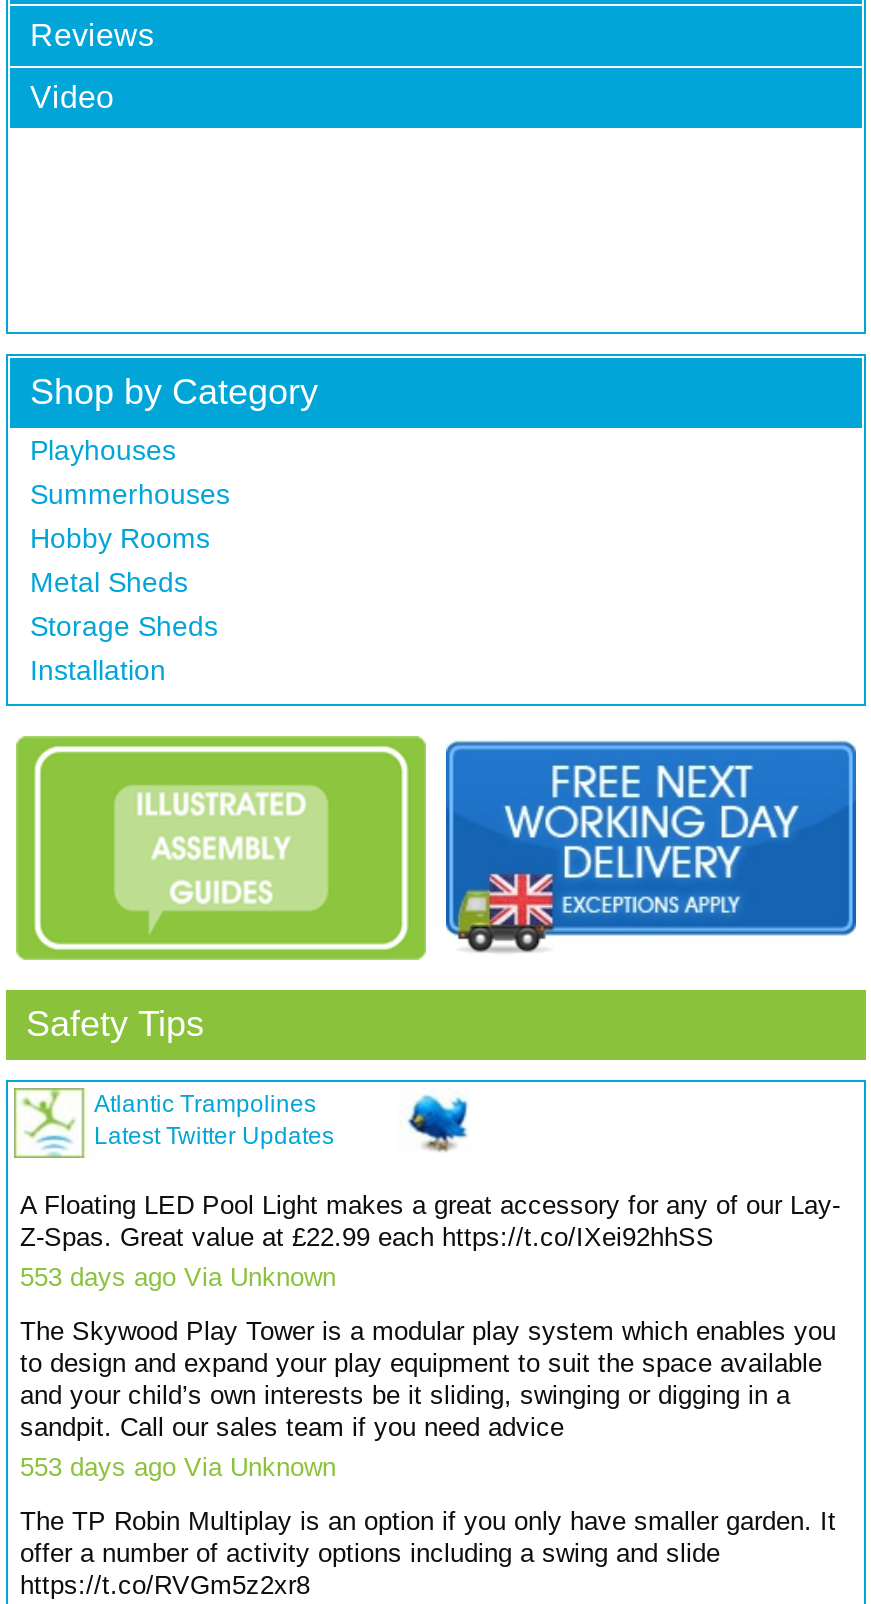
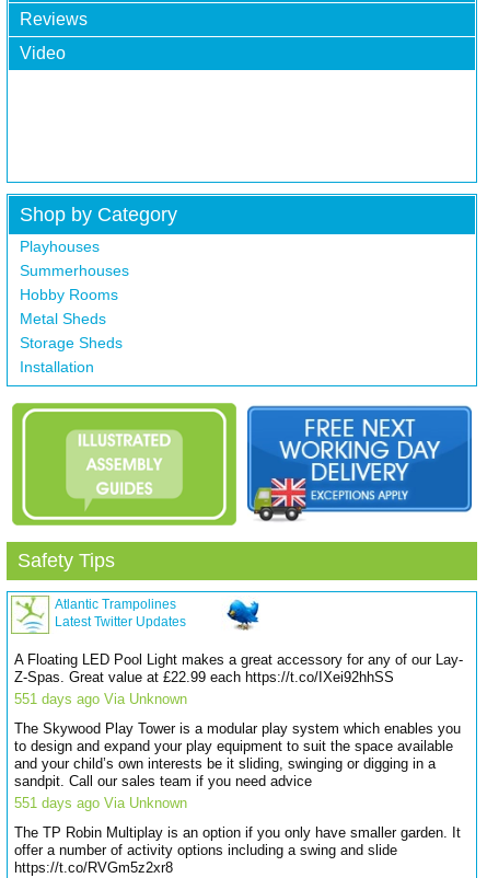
[20,1261,336,1291] 553 days ago Via Unknown -> [14,690,187,707] 551 days ago Via Unknown
[20,1451,336,1481] 553 days ago Via Unknown -> [14,794,187,811] 551 days ago Via Unknown

